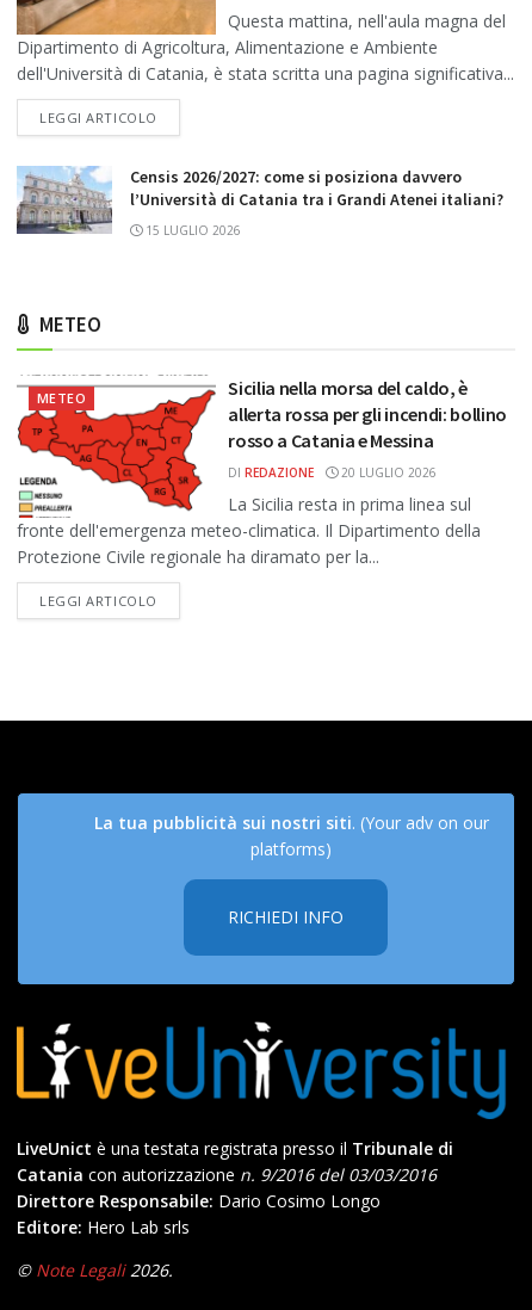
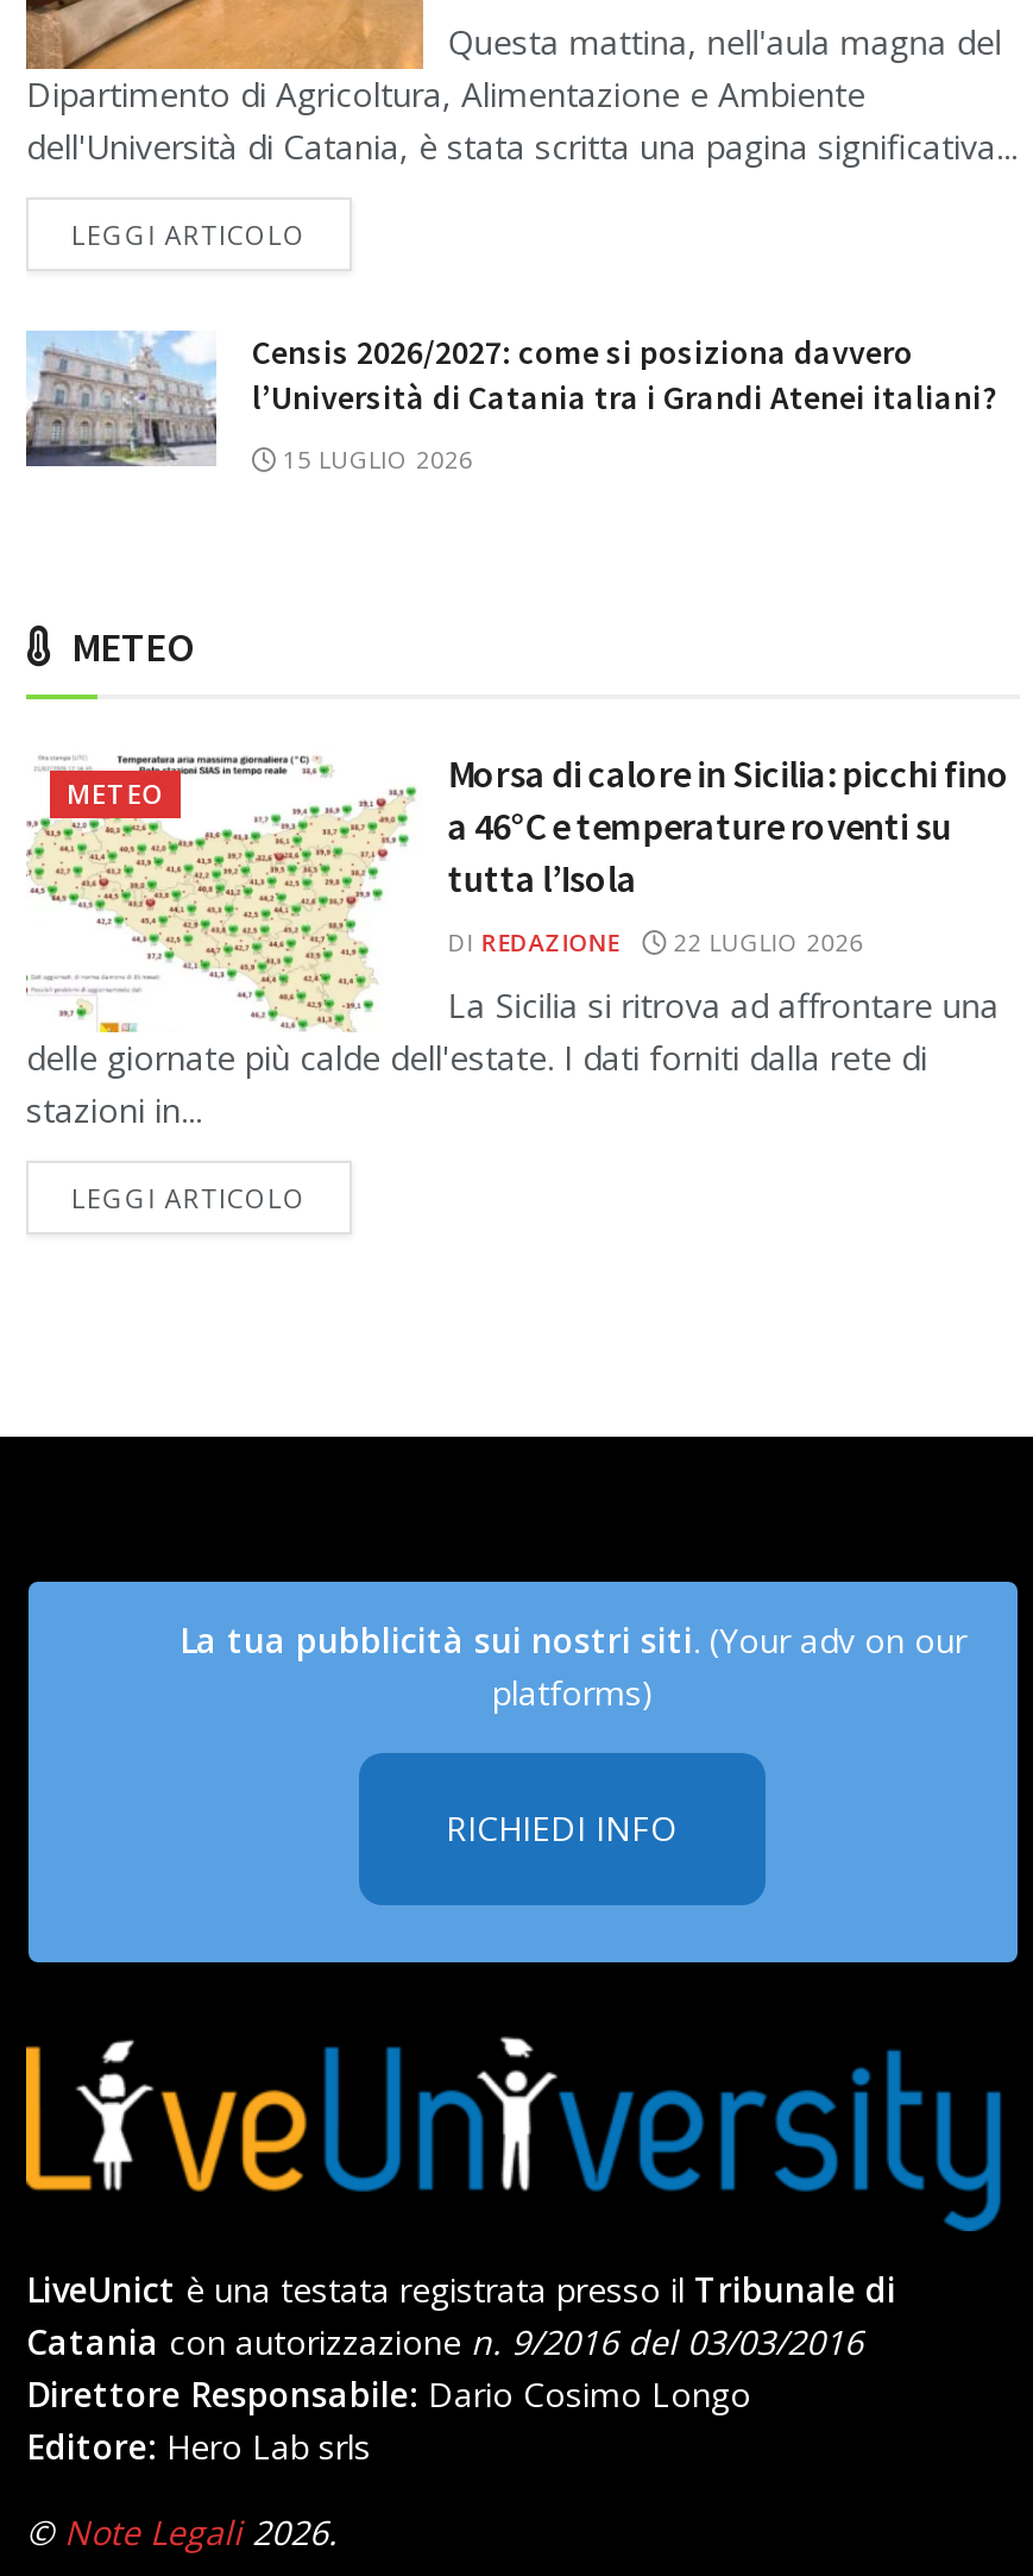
[17,375,481,568] [image] | La Sicilia resta in prima linea sul | fronte dell'emergenza meteo-climatica. Il Dipartimento della | Protezione Civile regionale ha diramato per la... -> [26,754,999,1132] [image] | La Sicilia si ritrova ad affrontare una | delle giornate più calde dell'estate. I dati forniti dalla rete di | stazioni in...
[228,376,507,452] Sicilia nella morsa del caldo, è | allerta rossa per gli incendi: bollino | rosso a Catania e Messina -> [447,749,1010,902] Morsa di calore in Sicilia: picchi fino | a 46°C e temperature roventi su | tutta l’Isola
[228,464,437,481] DI REDAZIONE 20 LUGLIO 2026 -> [447,926,863,959] DI REDAZIONE 22 LUGLIO 2026

